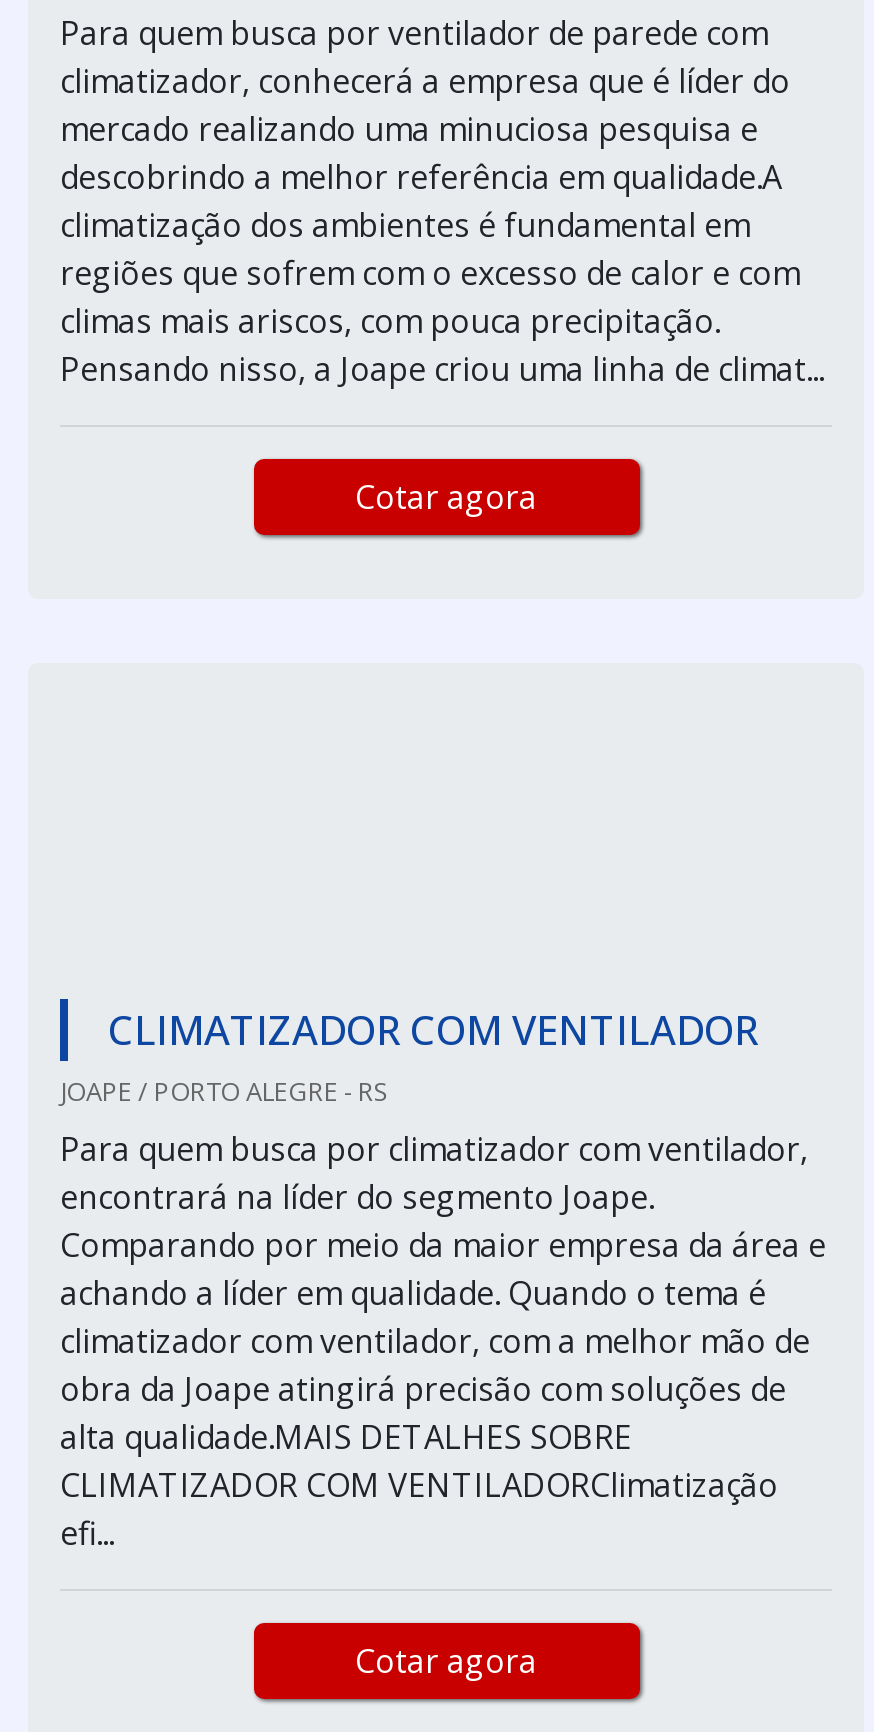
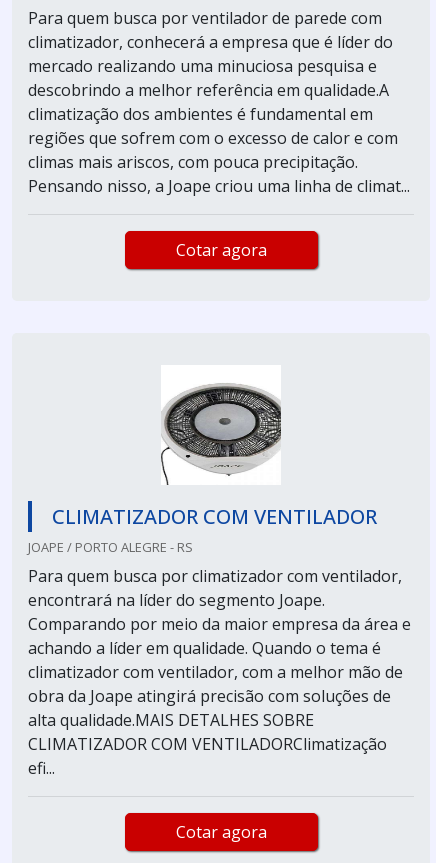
none -> [160,384,282,485] [image]

